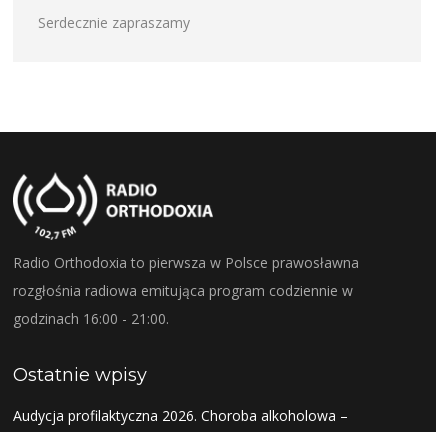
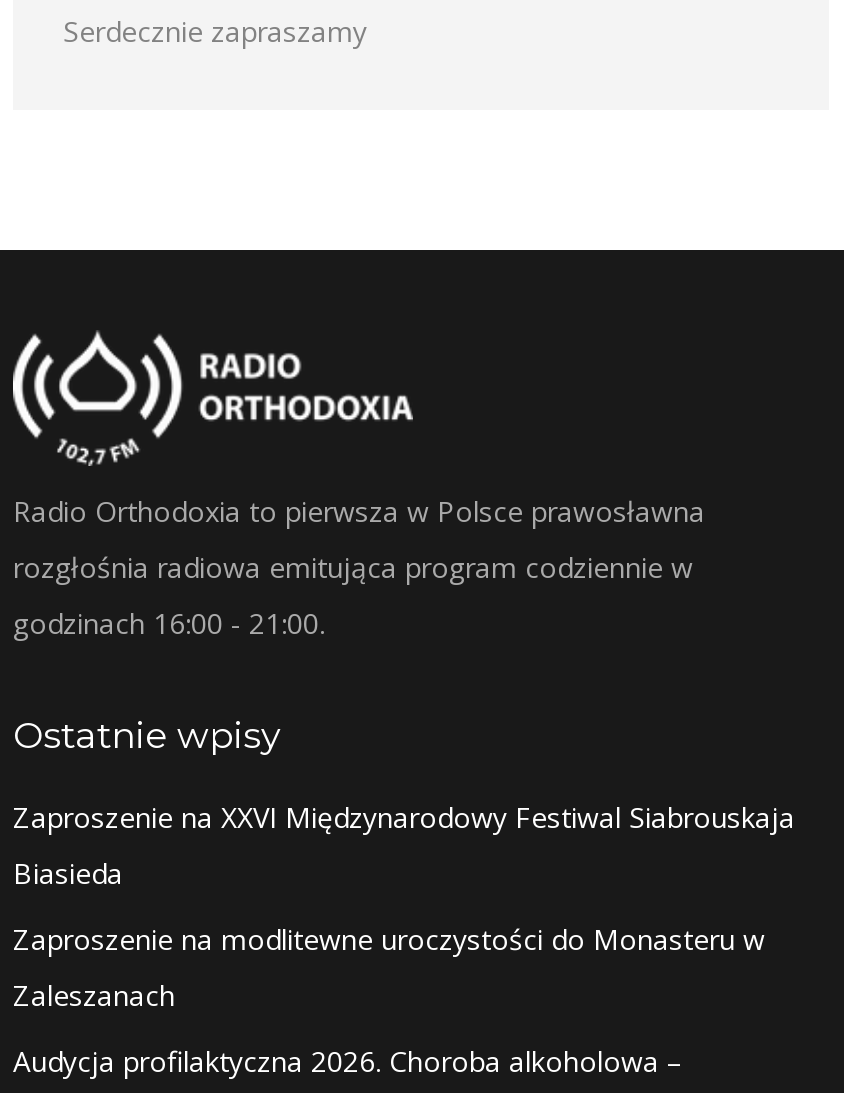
none -> [13,798,795,1014] Zaproszenie na XXVI Międzynarodowy Festiwal Siabrouskaja | Biasieda | Zaproszenie na modlitewne uroczystości do Monasteru w | Zaleszanach

